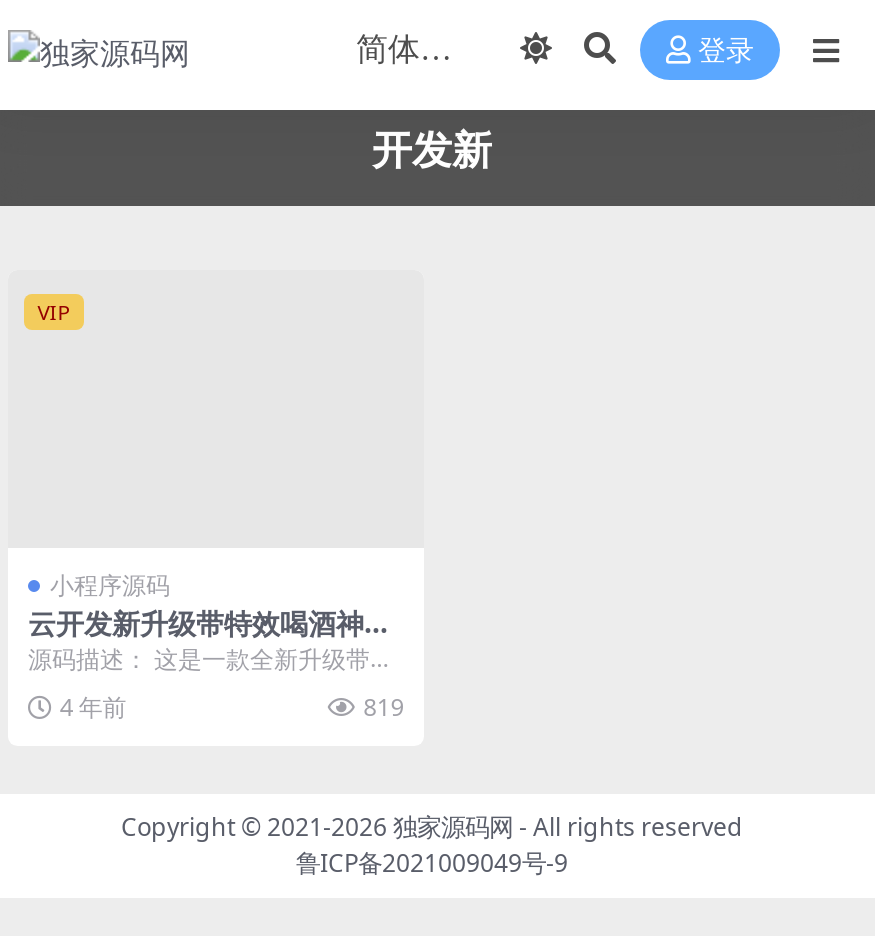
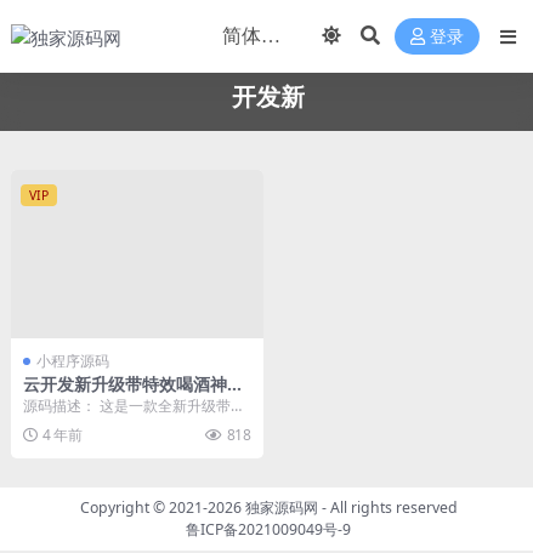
[363,689,404,723] 819 -> [227,424,251,445] 818

